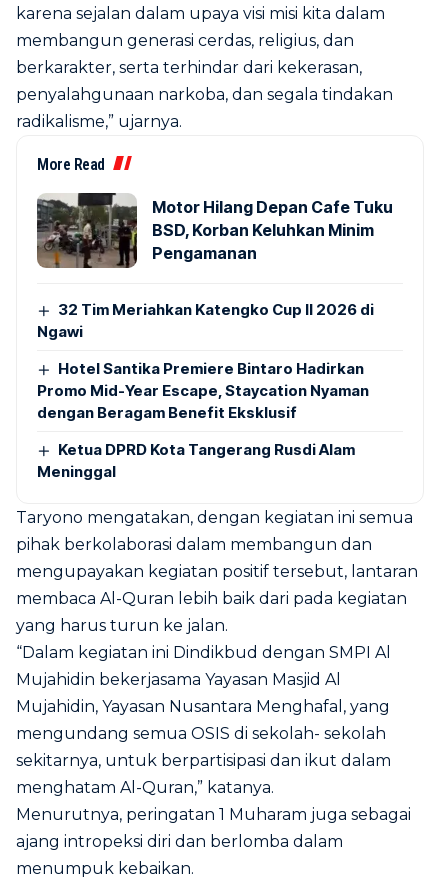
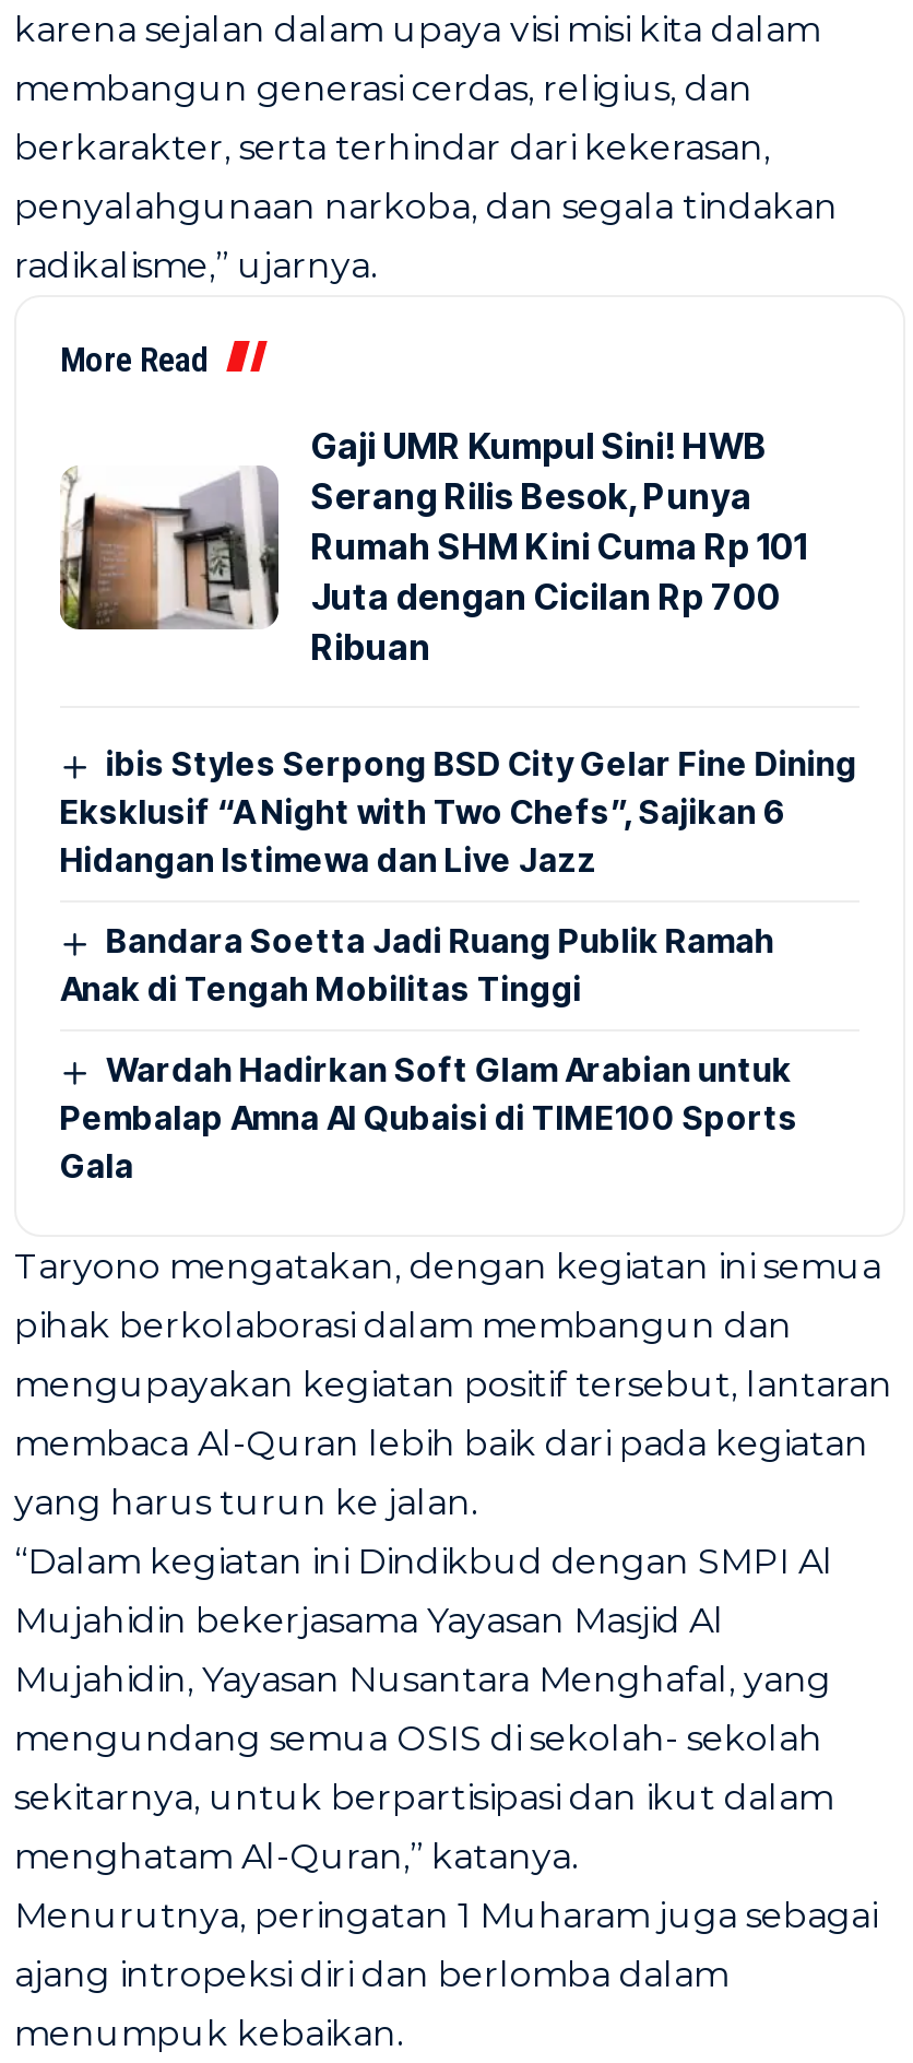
[36,192,393,269] [image] | Motor Hilang Depan Cafe Tuku | BSD, Korban Keluhkan Minim | Pengamanan -> [58,424,807,669] [image] | Gaji UMR Kumpul Sini! HWB | Serang Rilis Besok, Punya | Rumah SHM Kini Cuma Rp 101 | Juta dengan Cicilan Rp 700 | Ribuan
[37,300,374,341] 32 Tim Meriahkan Katengko Cup II 2026 di | Ngawi -> [60,743,858,881] ibis Styles Serpong BSD City Gelar Fine Dining | Eksklusif “A Night with Two Chefs”, Sajikan 6 | Hidangan Istimewa dan Live Jazz
[37,359,369,422] Hotel Santika Premiere Bintaro Hadirkan | Promo Mid-Year Escape, Staycation Nyaman | dengan Beragam Benefit Eksklusif -> [60,920,775,1010] Bandara Soetta Jadi Ruang Publik Ramah | Anak di Tengah Mobilitas Tinggi
[37,440,355,481] Ketua DPRD Kota Tangerang Rusdi Alam | Meninggal -> [60,1049,798,1187] Wardah Hadirkan Soft Glam Arabian untuk | Pembalap Amna Al Qubaisi di TIME100 Sports | Gala

